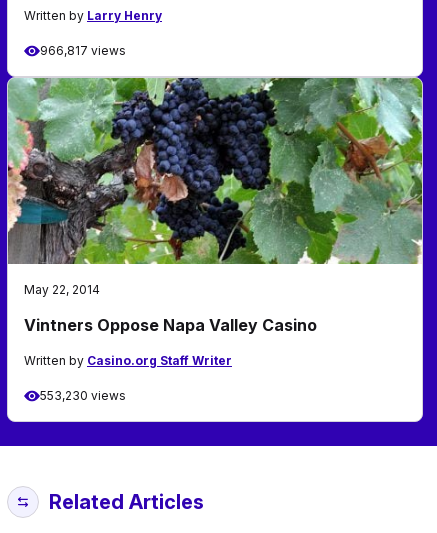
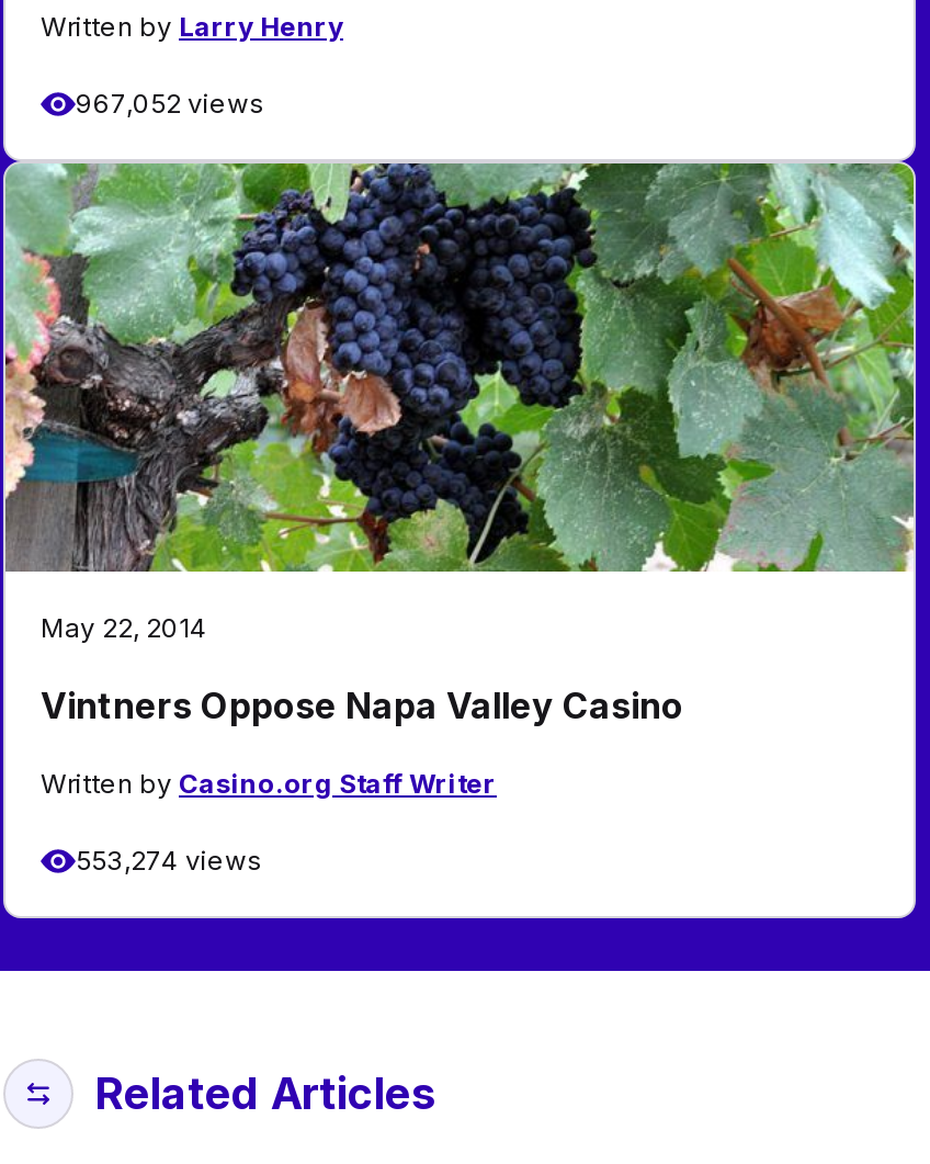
[40,43,126,58] 966,817 views -> [76,88,264,120] 967,052 views
[40,388,126,403] 553,230 views -> [76,845,262,877] 553,274 views

